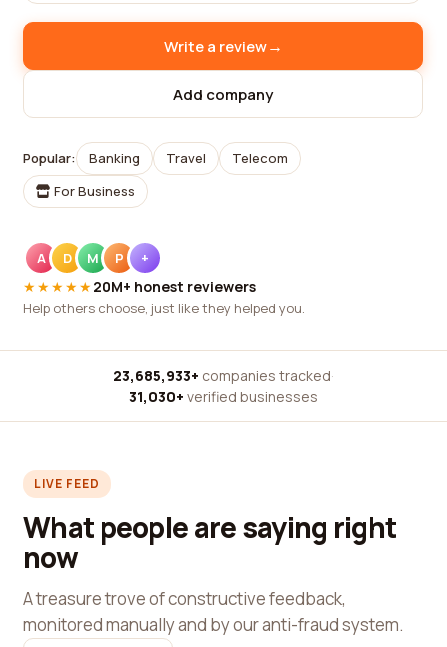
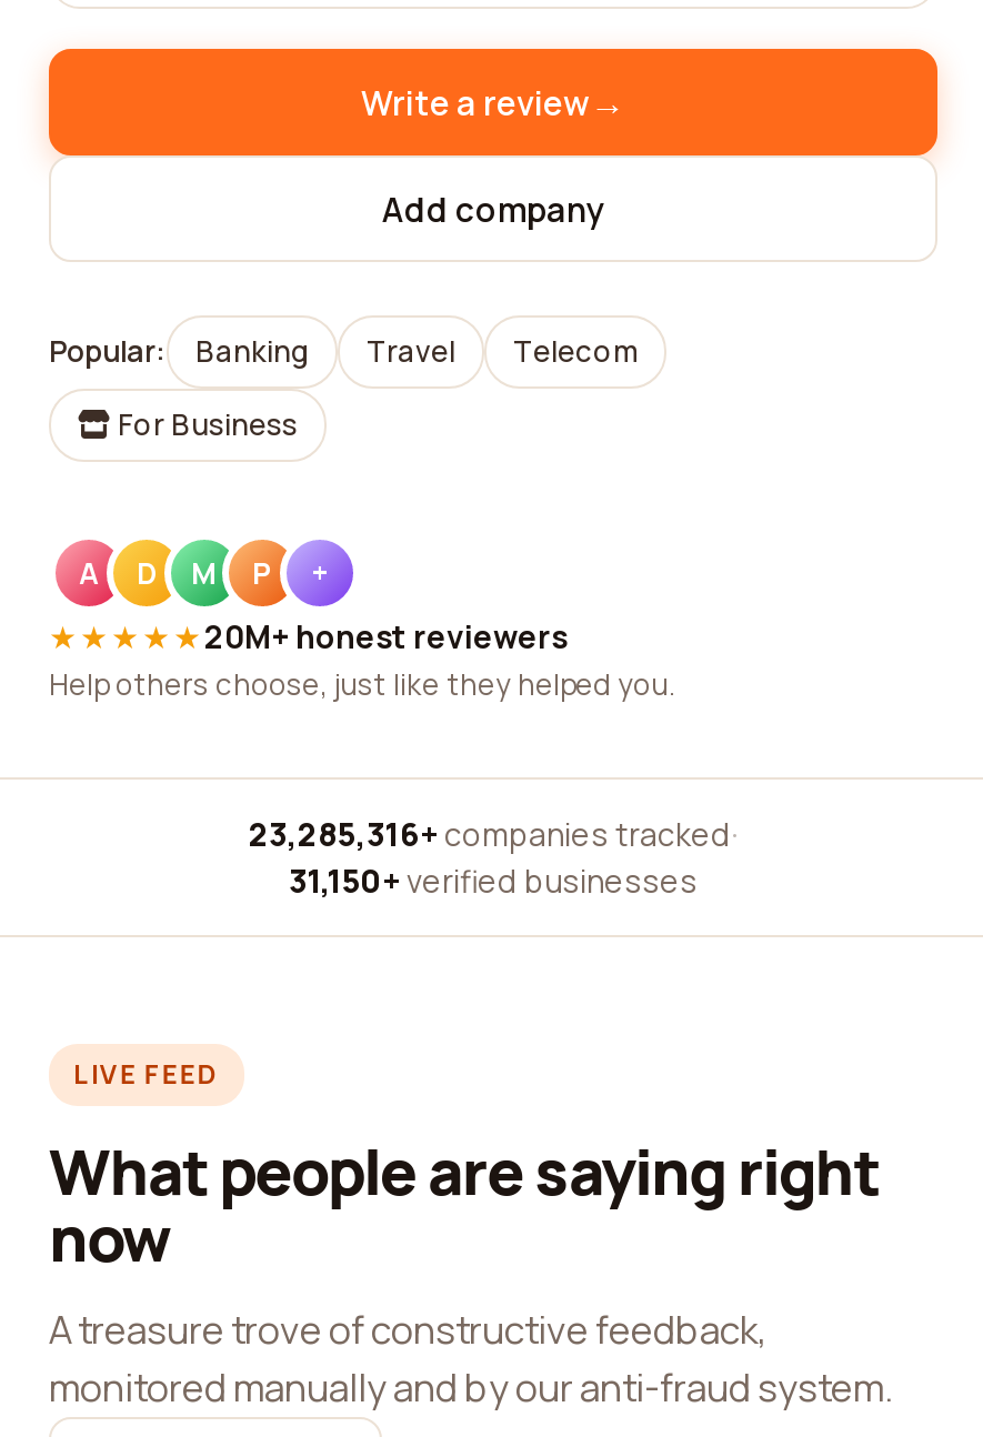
[112,366,333,385] 23,685,933+ companies tracked · -> [249,813,738,855] 23,285,316+ companies tracked ·
[128,387,317,406] 31,030+ verified businesses -> [289,860,698,902] 31,150+ verified businesses

